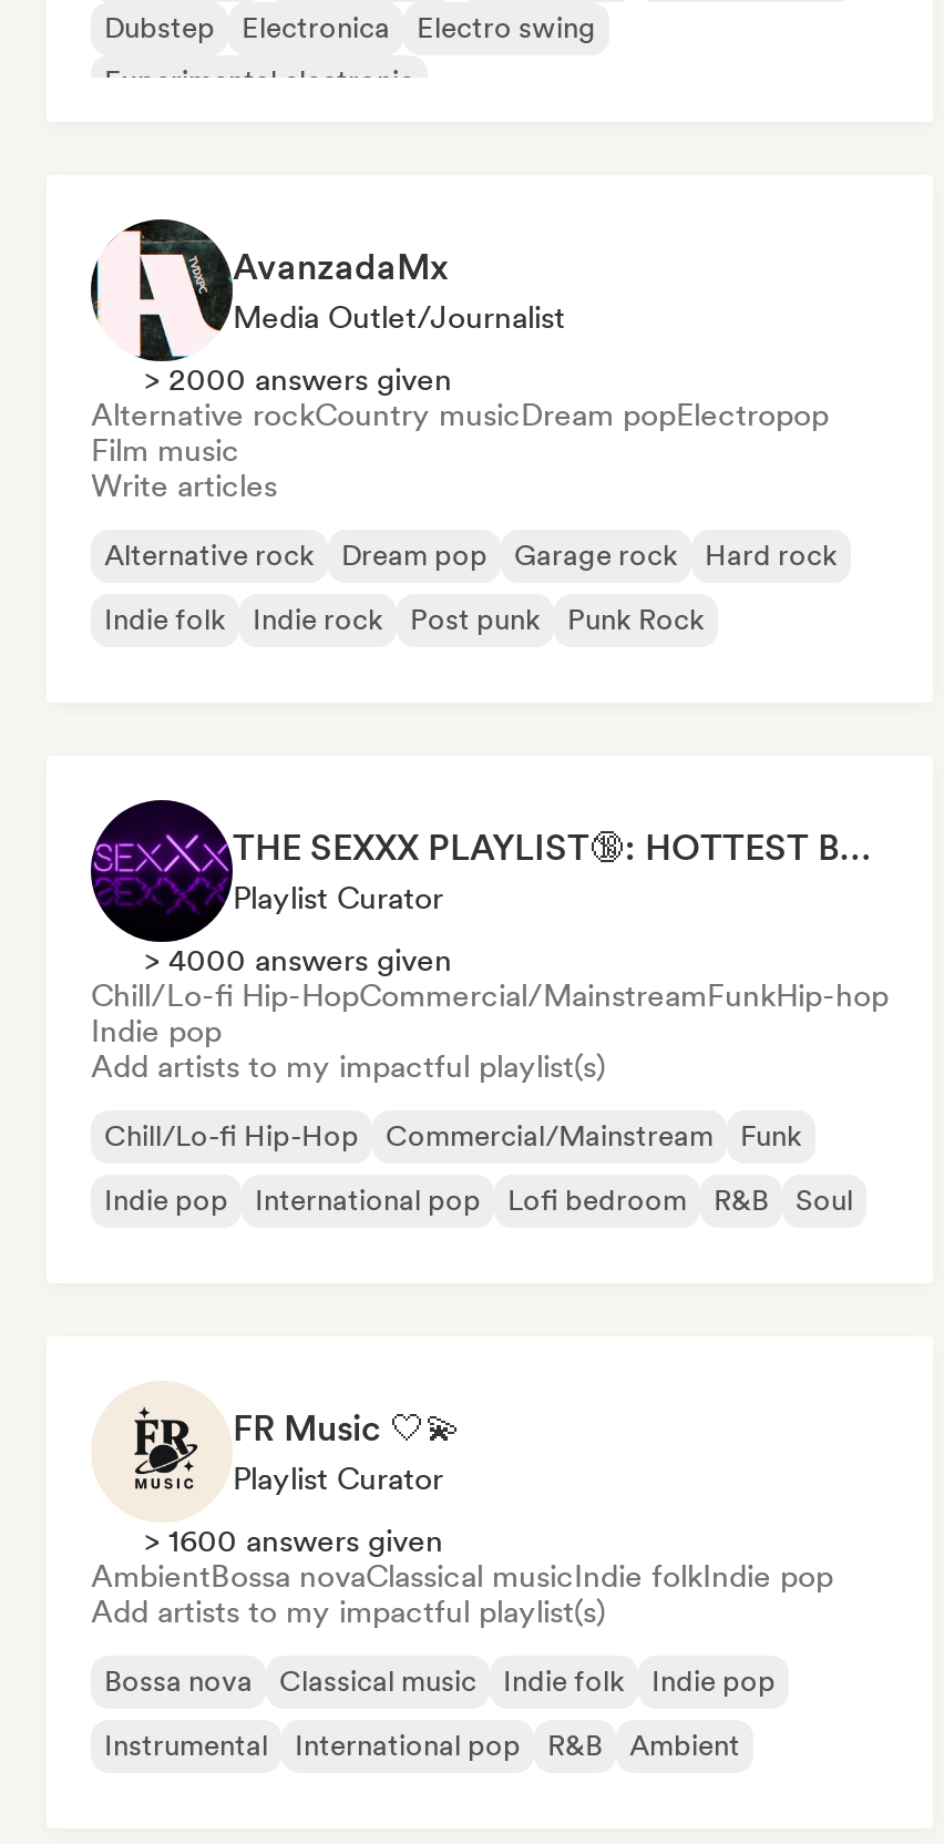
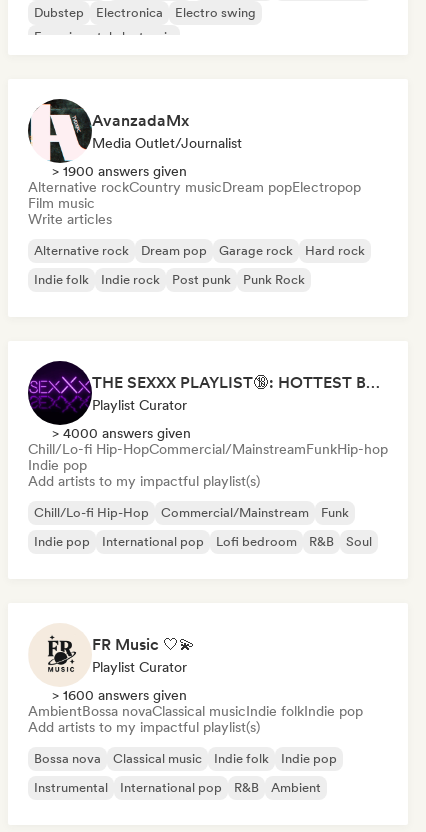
[144,361,452,397] > 2000 answers given -> [52,163,187,179] > 1900 answers given

